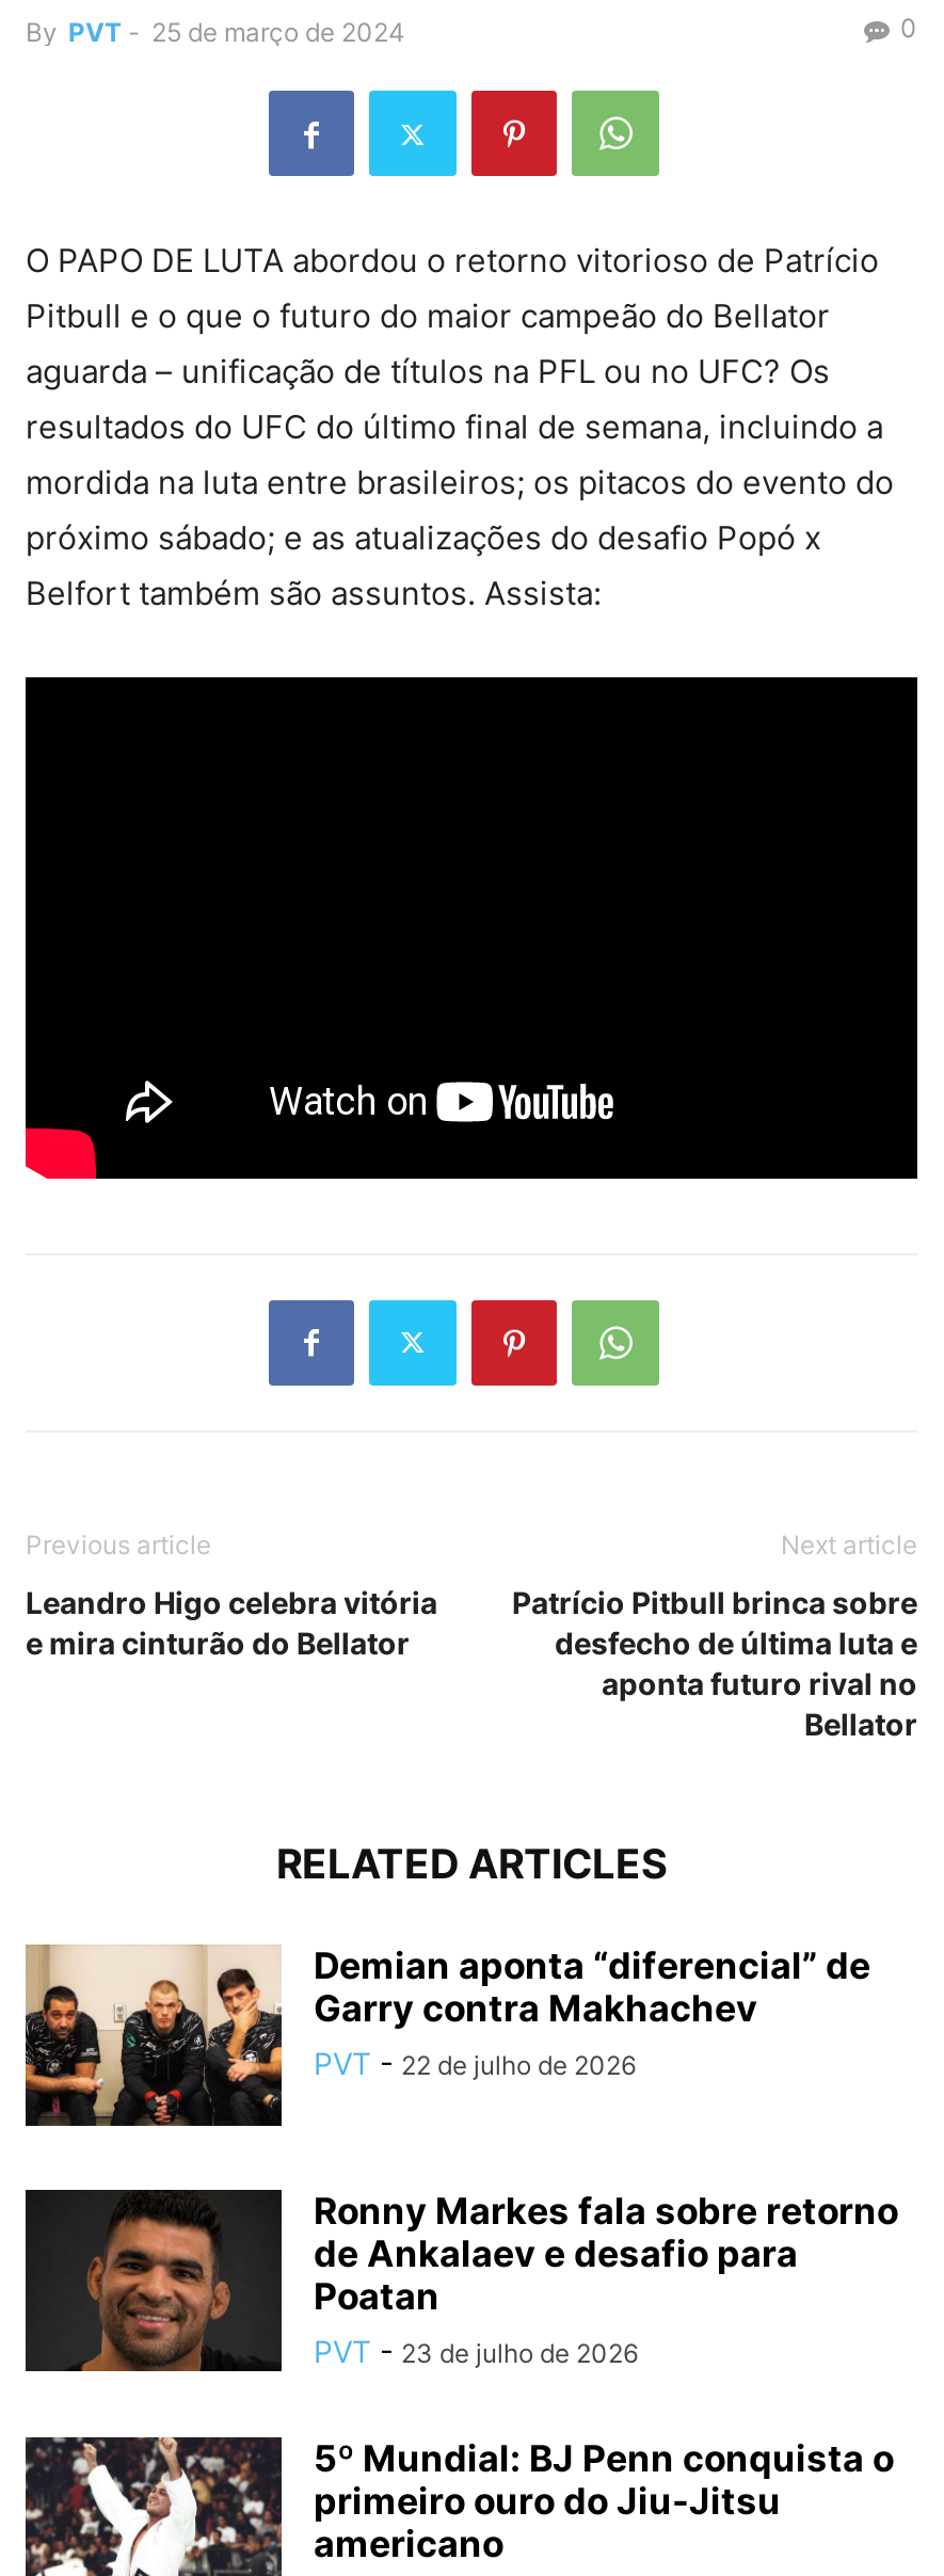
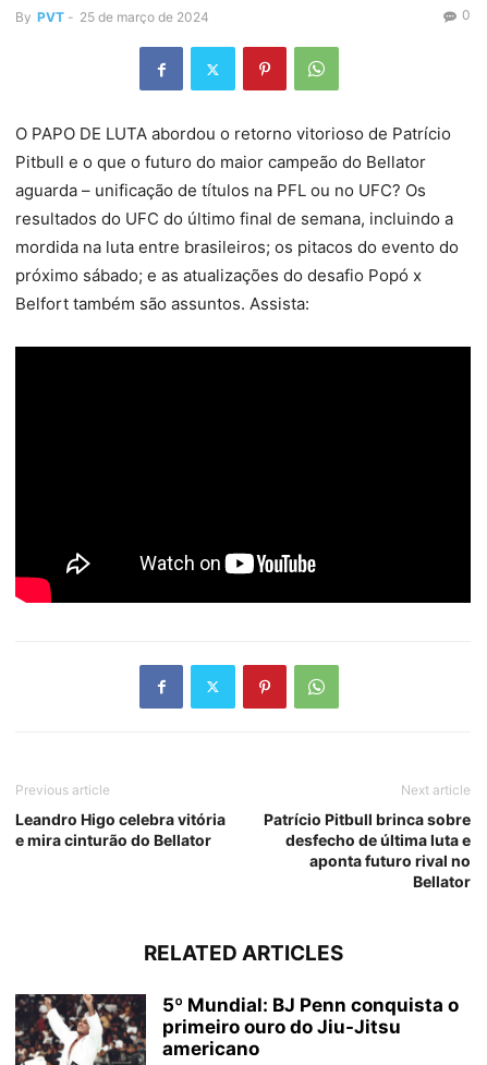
[23,1942,870,2128] [image] | Demian aponta “diferencial” de | Garry contra Makhachev | PVT - 22 de julho de 2026 -> none
[26,2188,898,2373] [image] | Ronny Markes fala sobre retorno | de Ankalaev e desafio para | Poatan | PVT - 23 de julho de 2026 -> none

